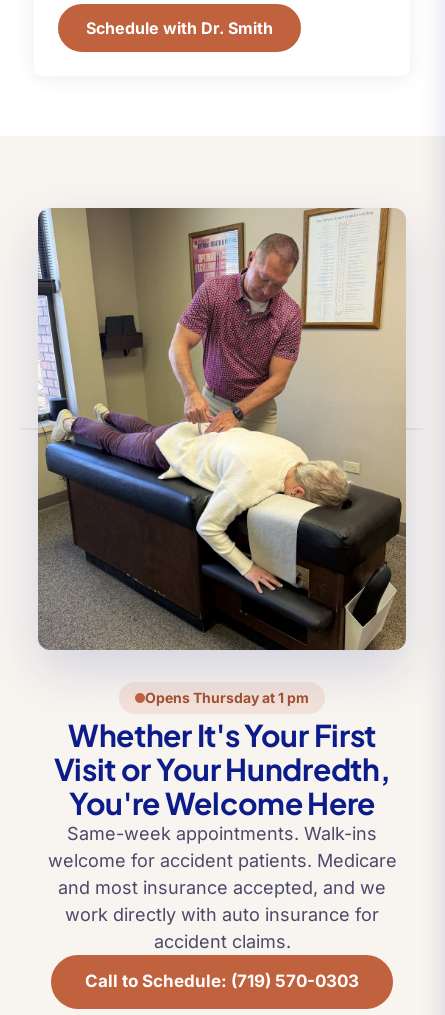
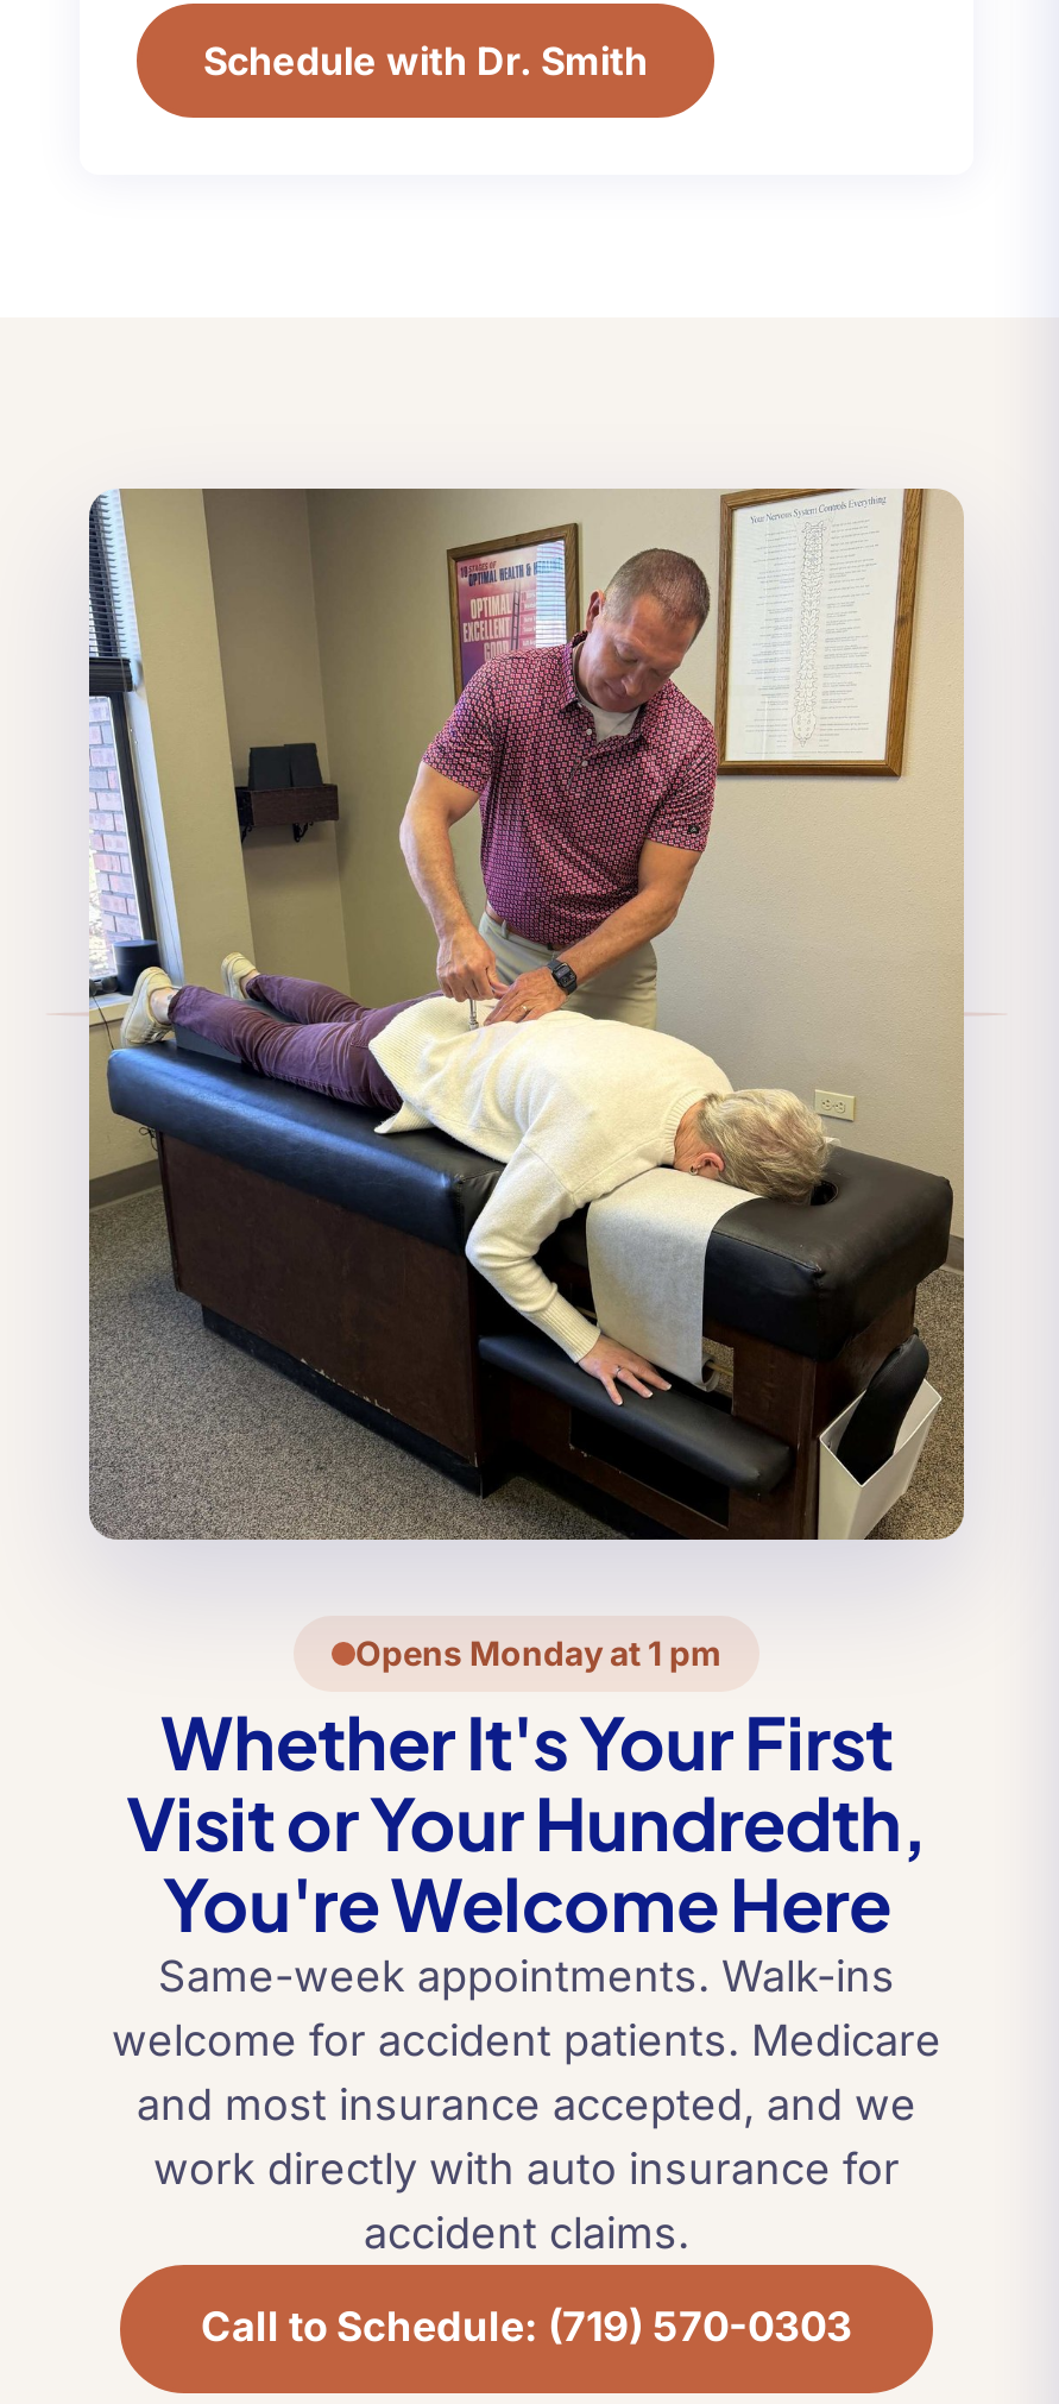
[145,689,309,706] Opens Thursday at 1 pm -> [355,1631,721,1672] Opens Monday at 1 pm

